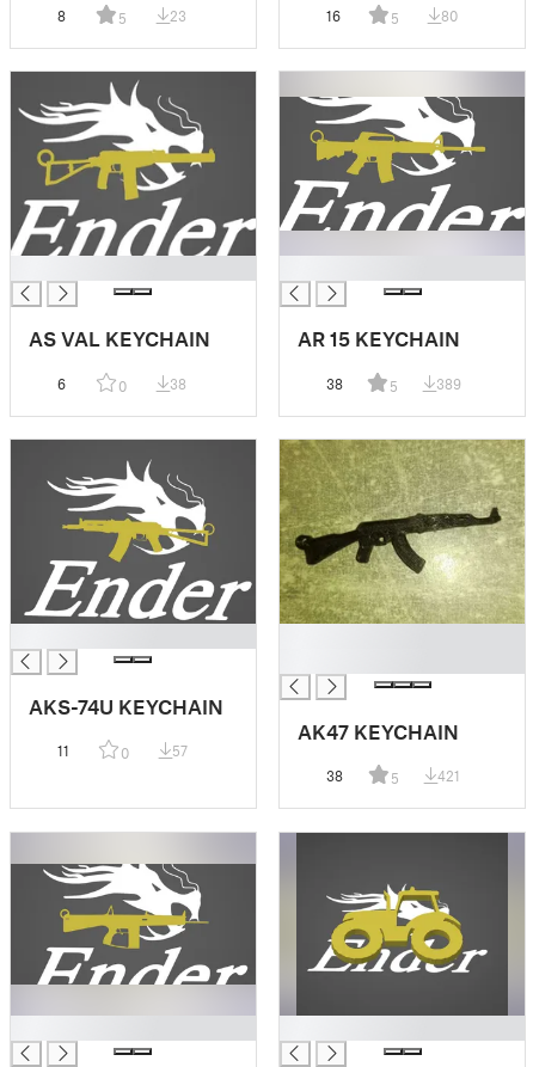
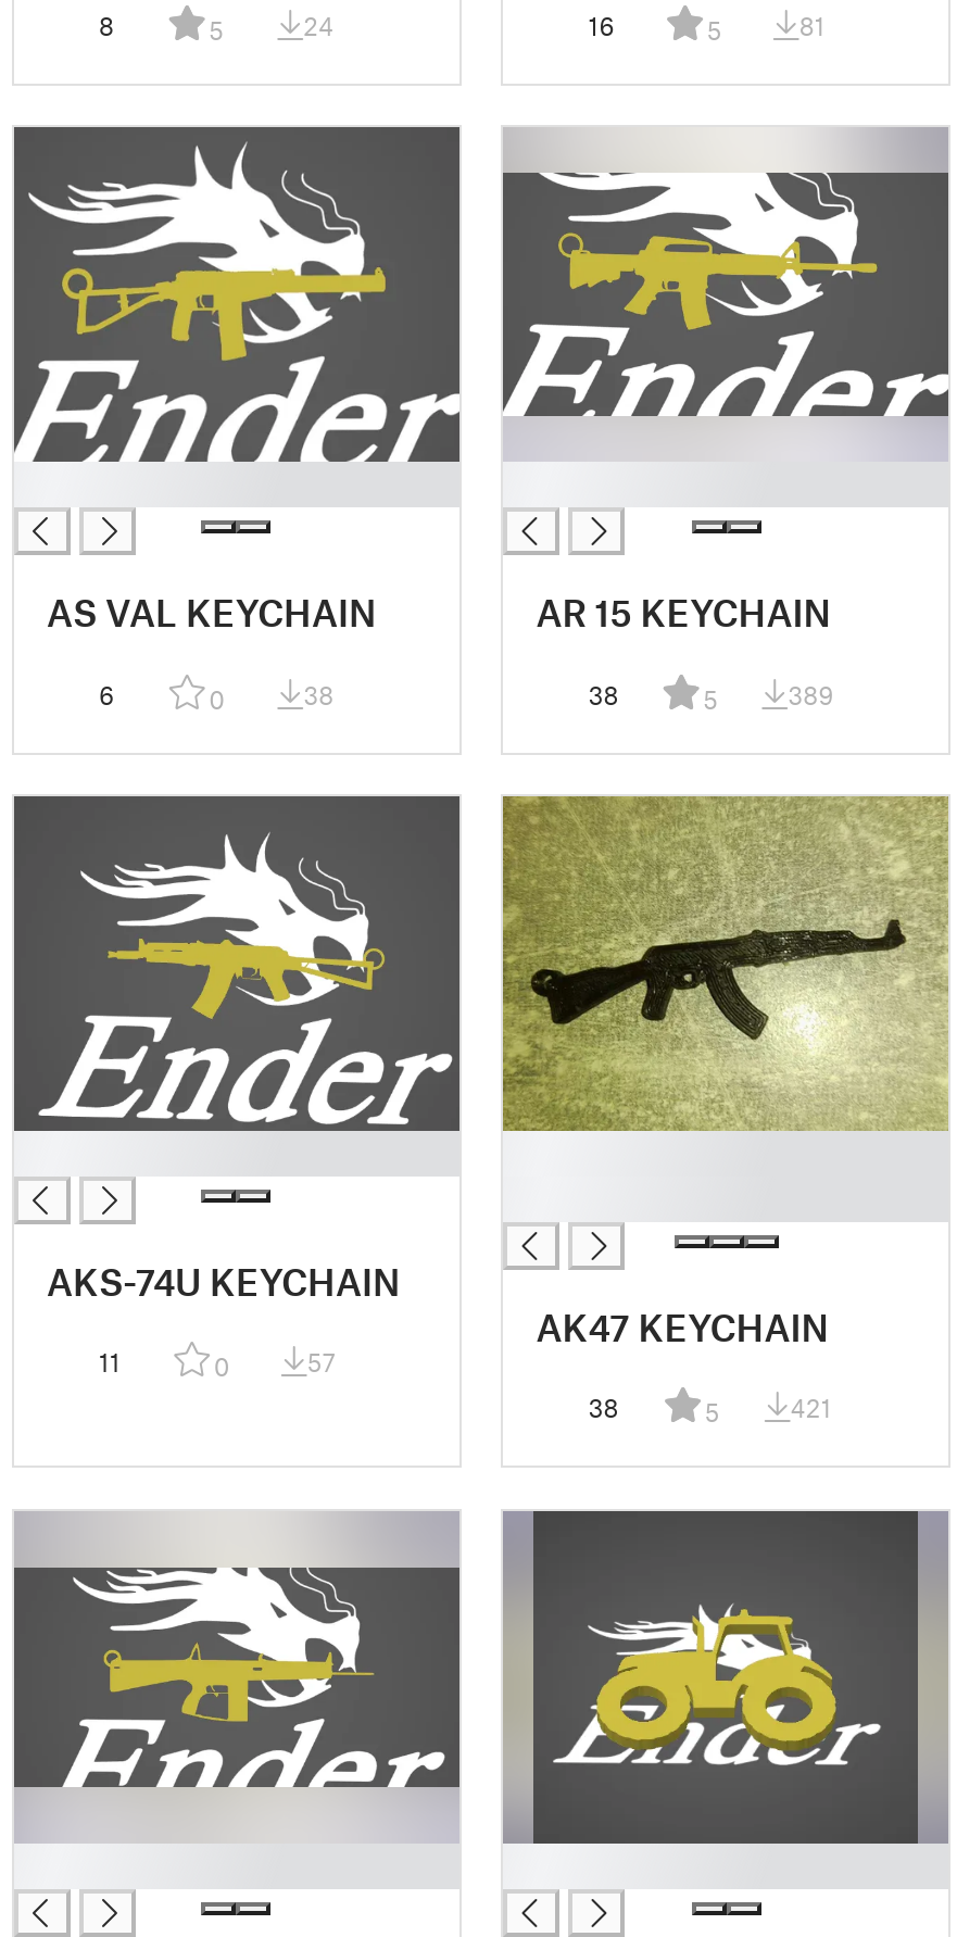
[170,7,187,24] 23 -> [304,10,334,40] 24
[441,7,458,24] 80 -> [799,10,825,40] 81

